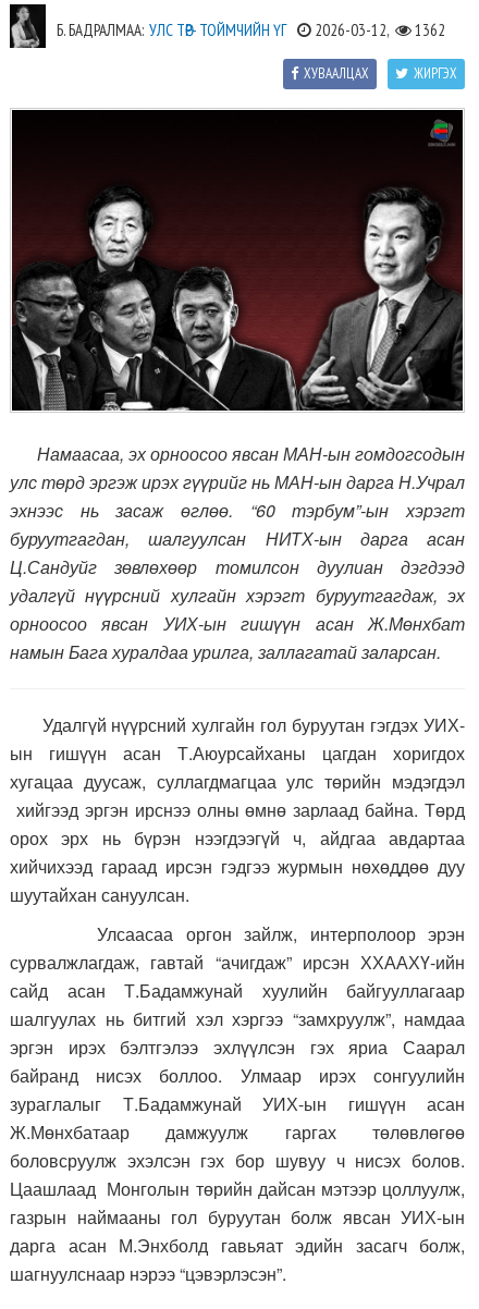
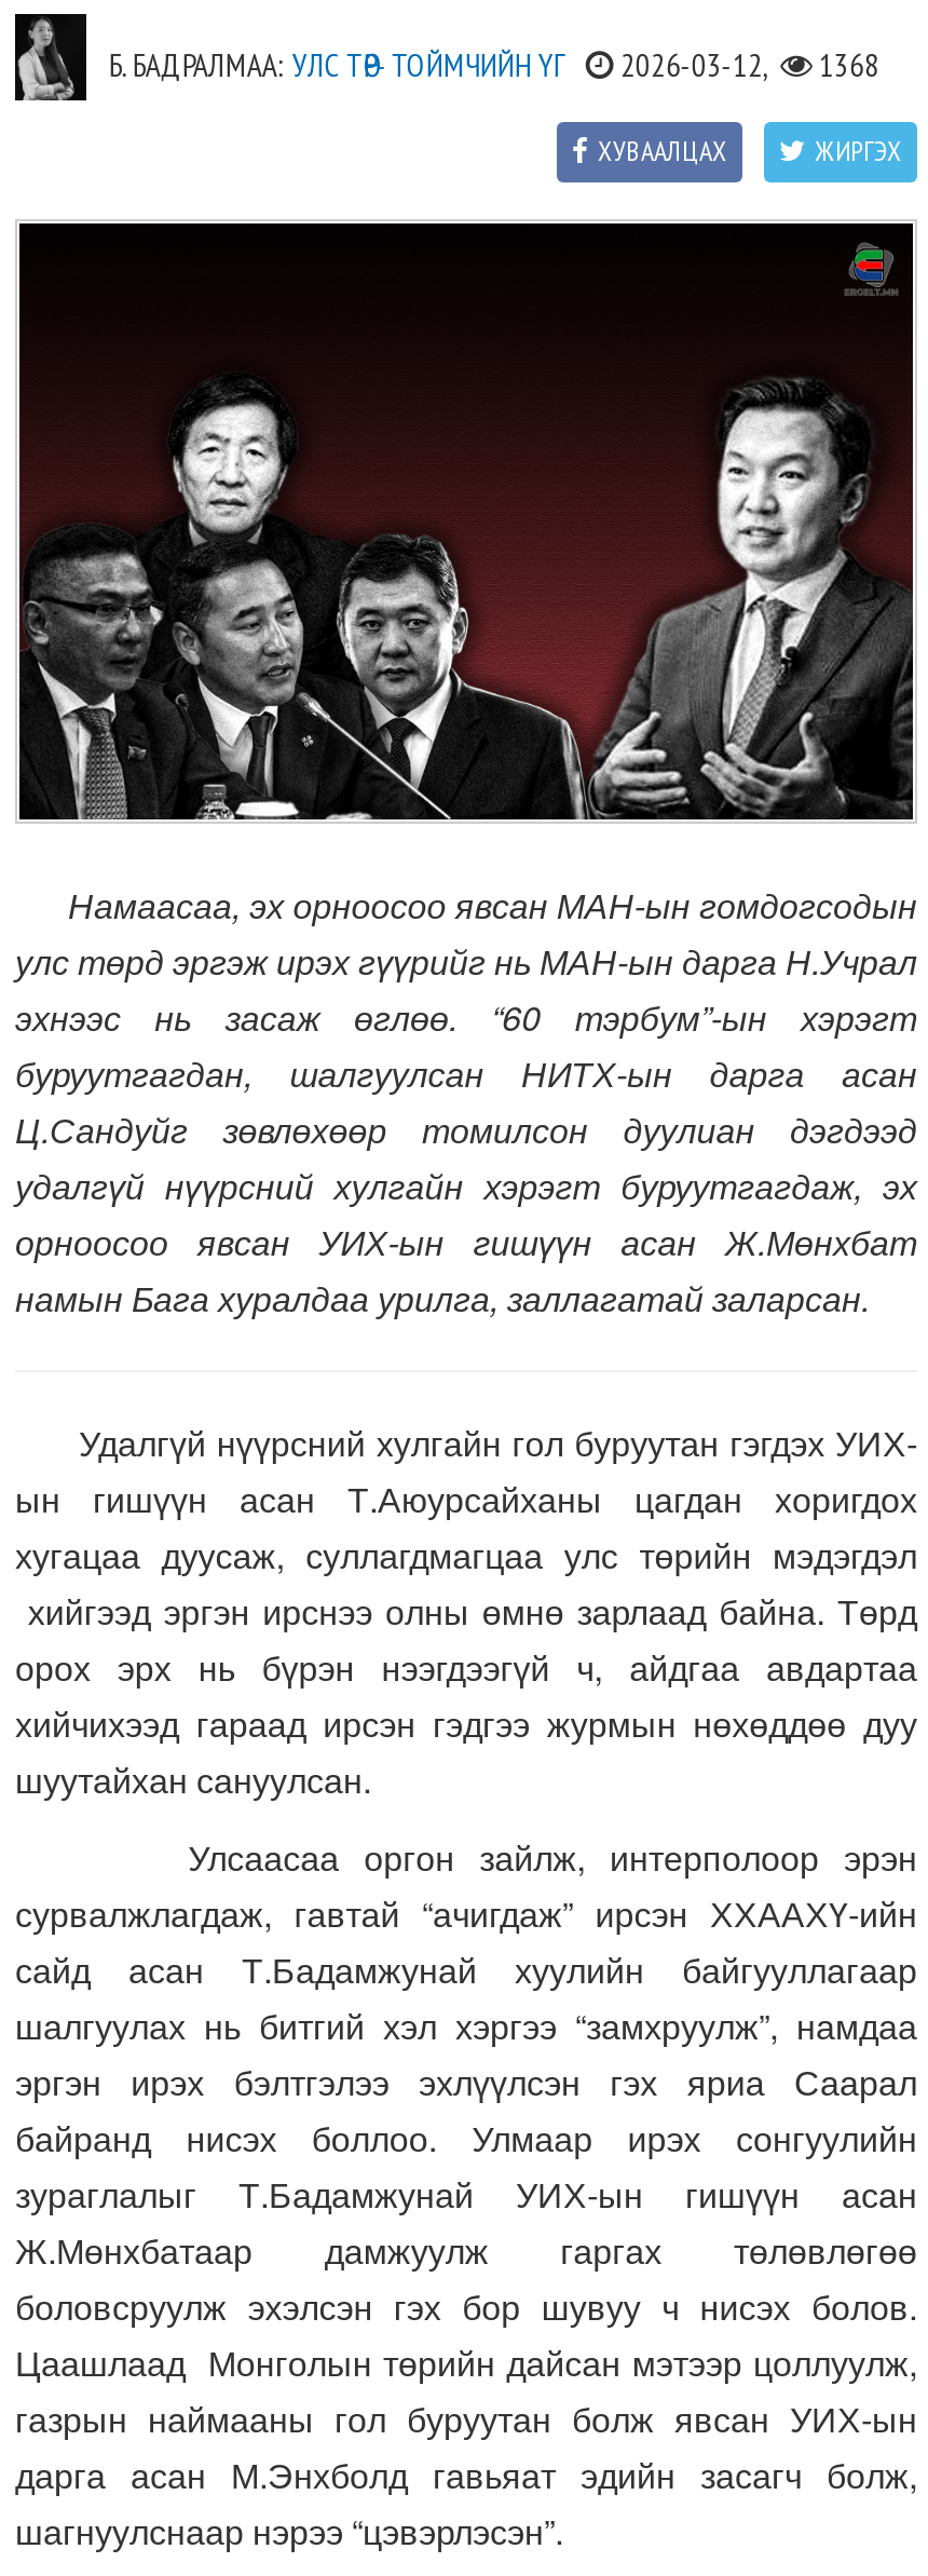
[57,20,446,40] Б. БАДРАЛМАА: УЛС ТӨР- ТОЙМЧИЙН ҮГ 2026-03-12, 1362 -> [109,44,879,85] Б. БАДРАЛМАА: УЛС ТӨР- ТОЙМЧИЙН ҮГ 2026-03-12, 1368

